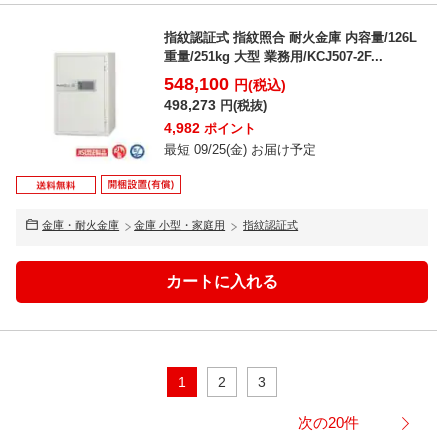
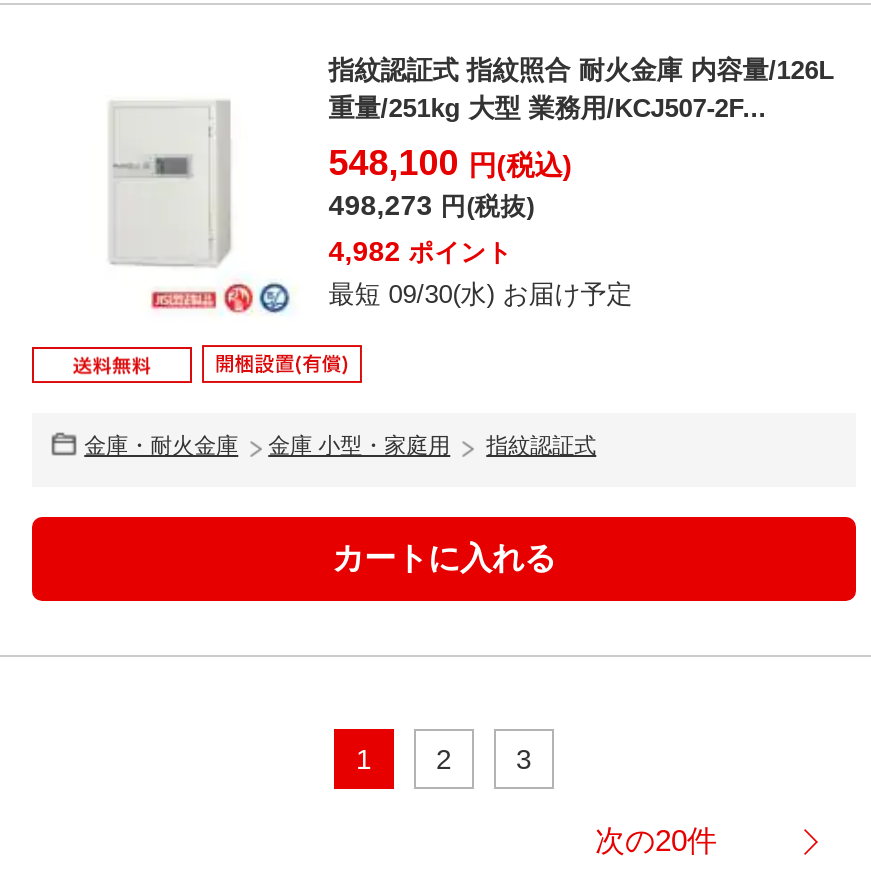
[164,142,316,157] 最短 09/25(金) お届け予定 -> [329,279,633,309] 最短 09/30(水) お届け予定

